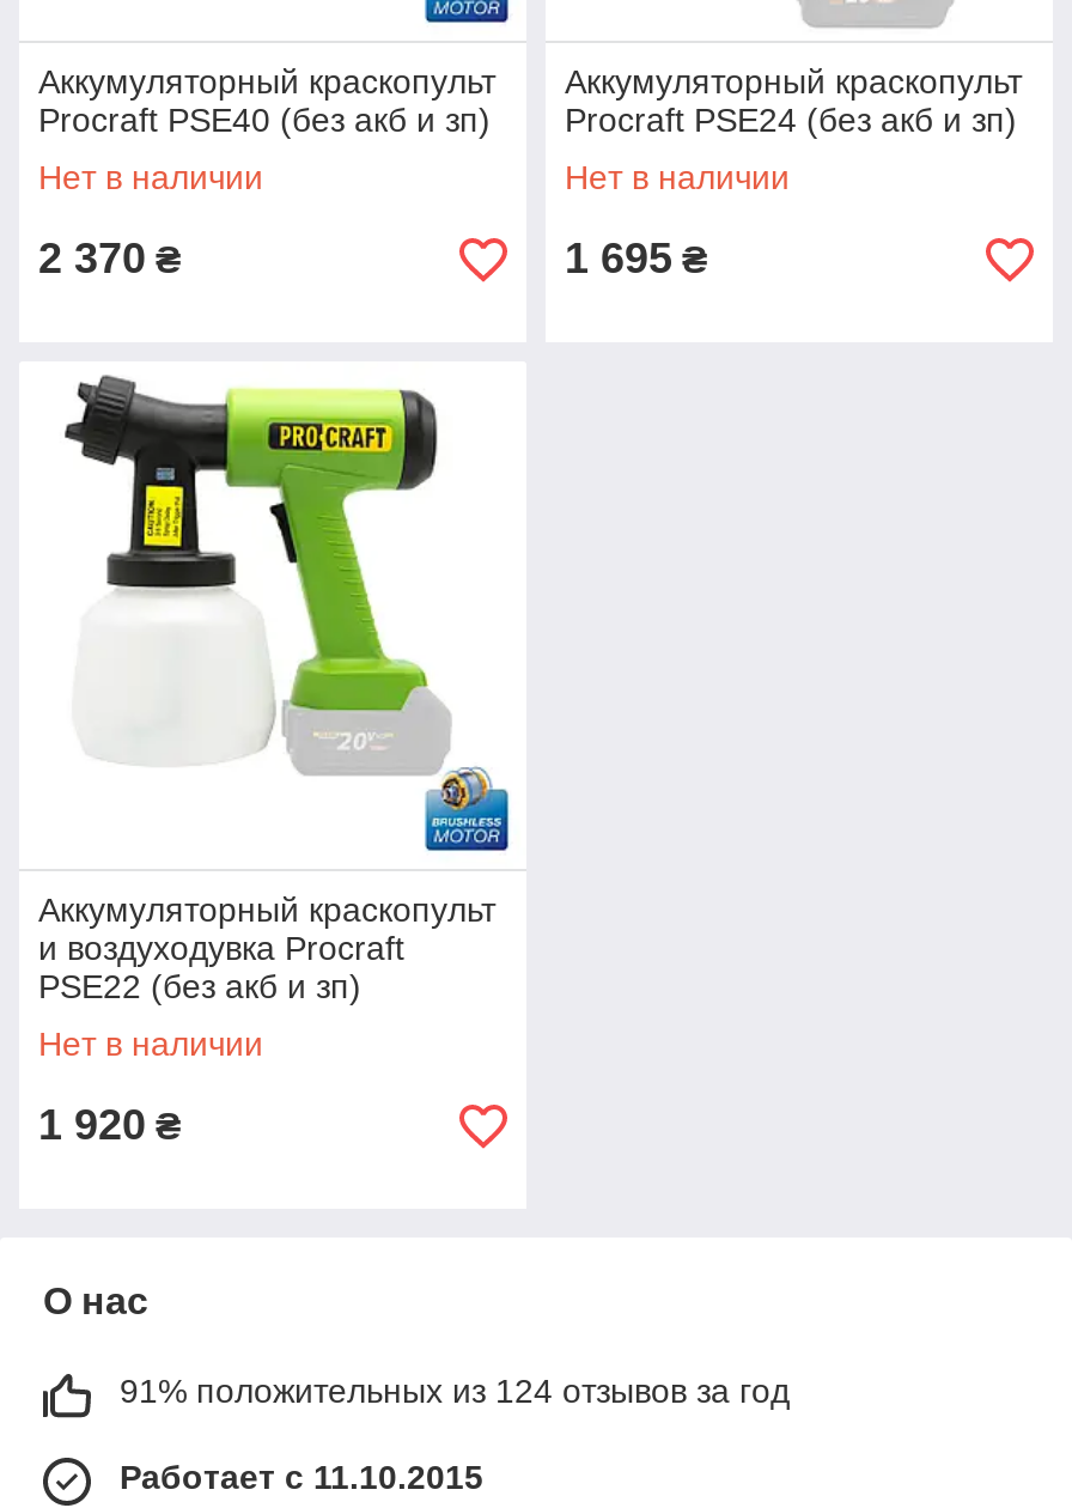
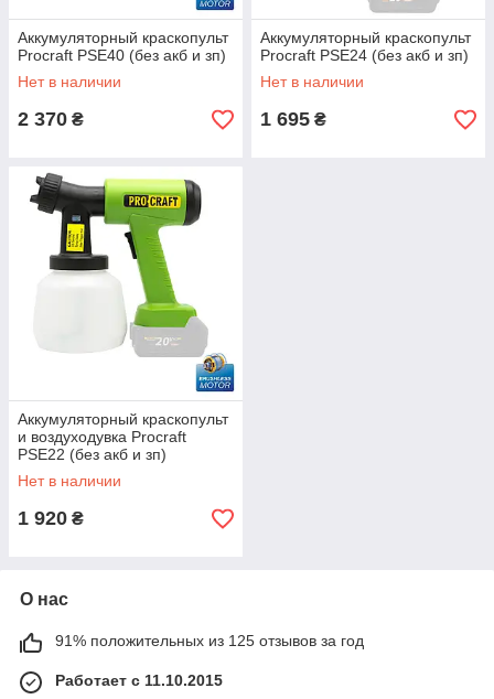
[120,1372,790,1410] 91% положительных из 124 отзывов за год -> [55,632,364,649] 91% положительных из 125 отзывов за год

